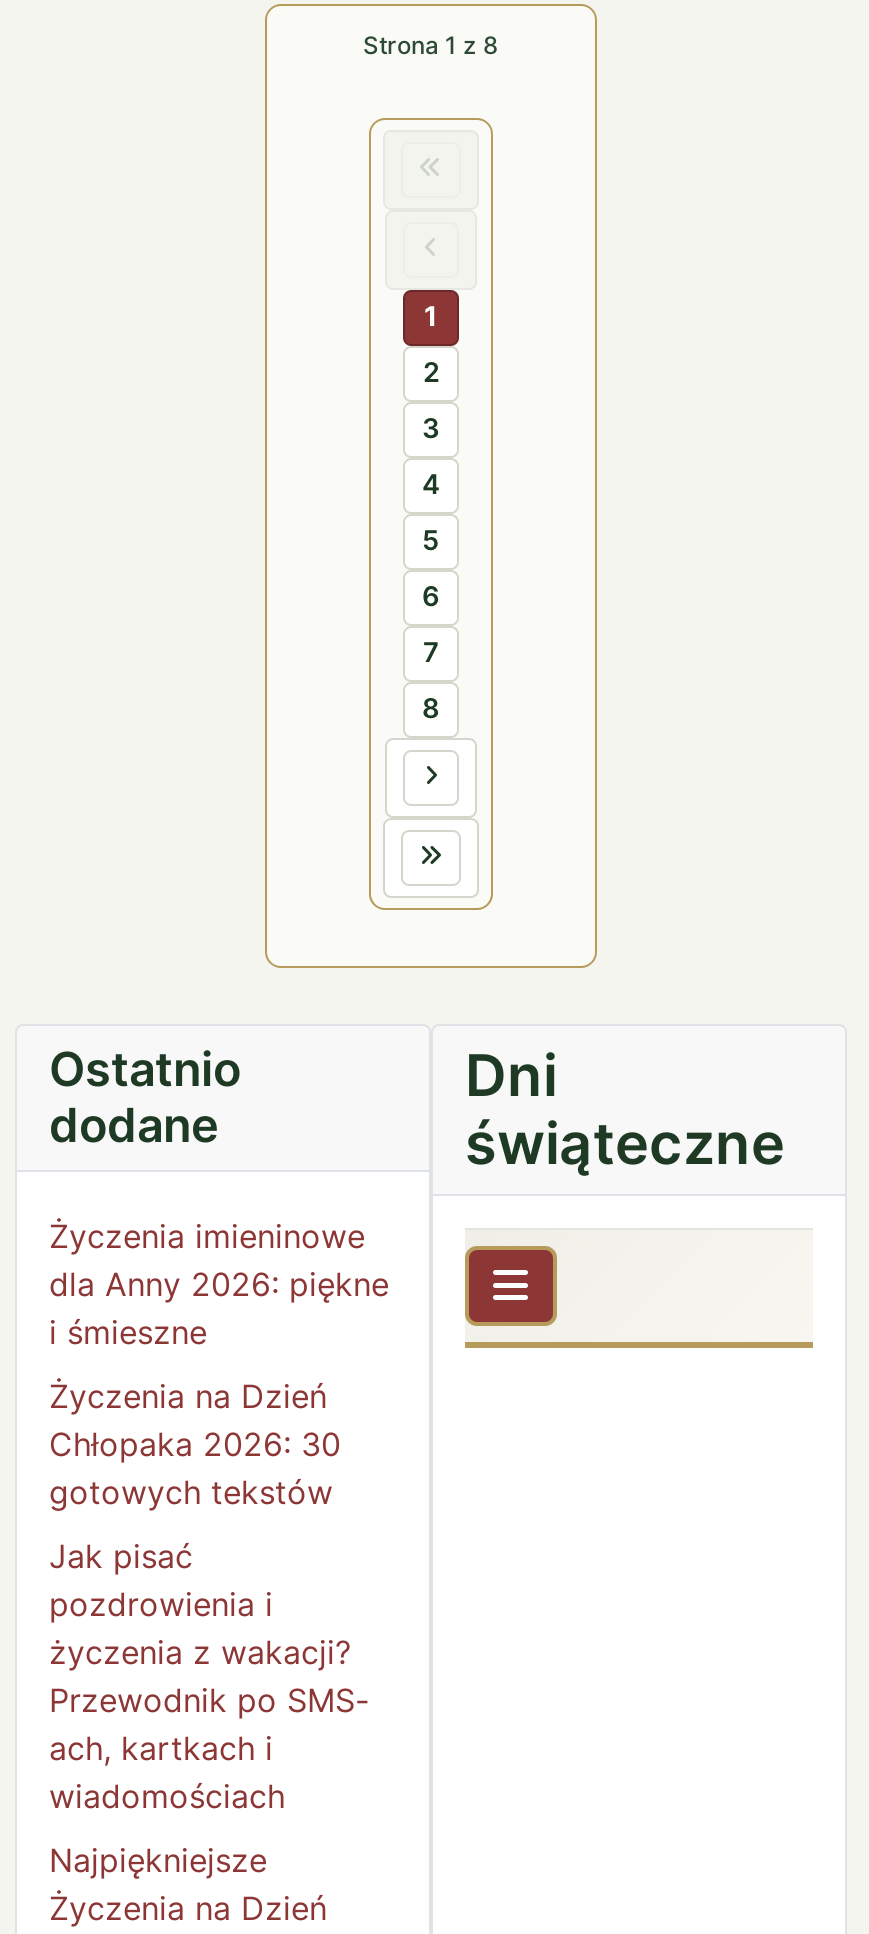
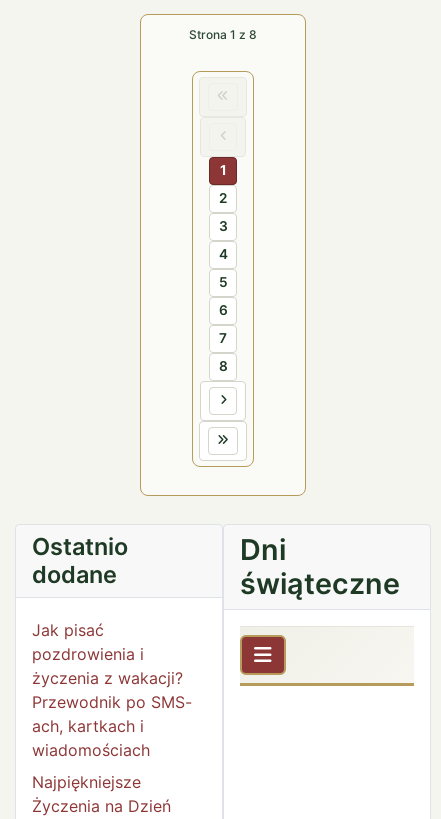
[49,1215,389,1511] Życzenia imieninowe | dla Anny 2026: piękne | i śmieszne | Życzenia na Dzień | Chłopaka 2026: 30 | gotowych tekstów -> none
none -> [239,643,415,687] [image]

